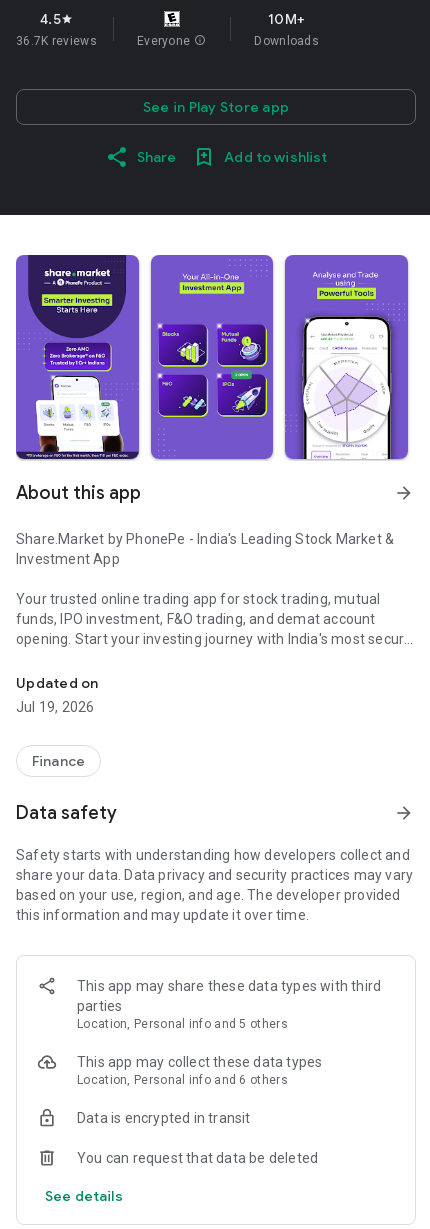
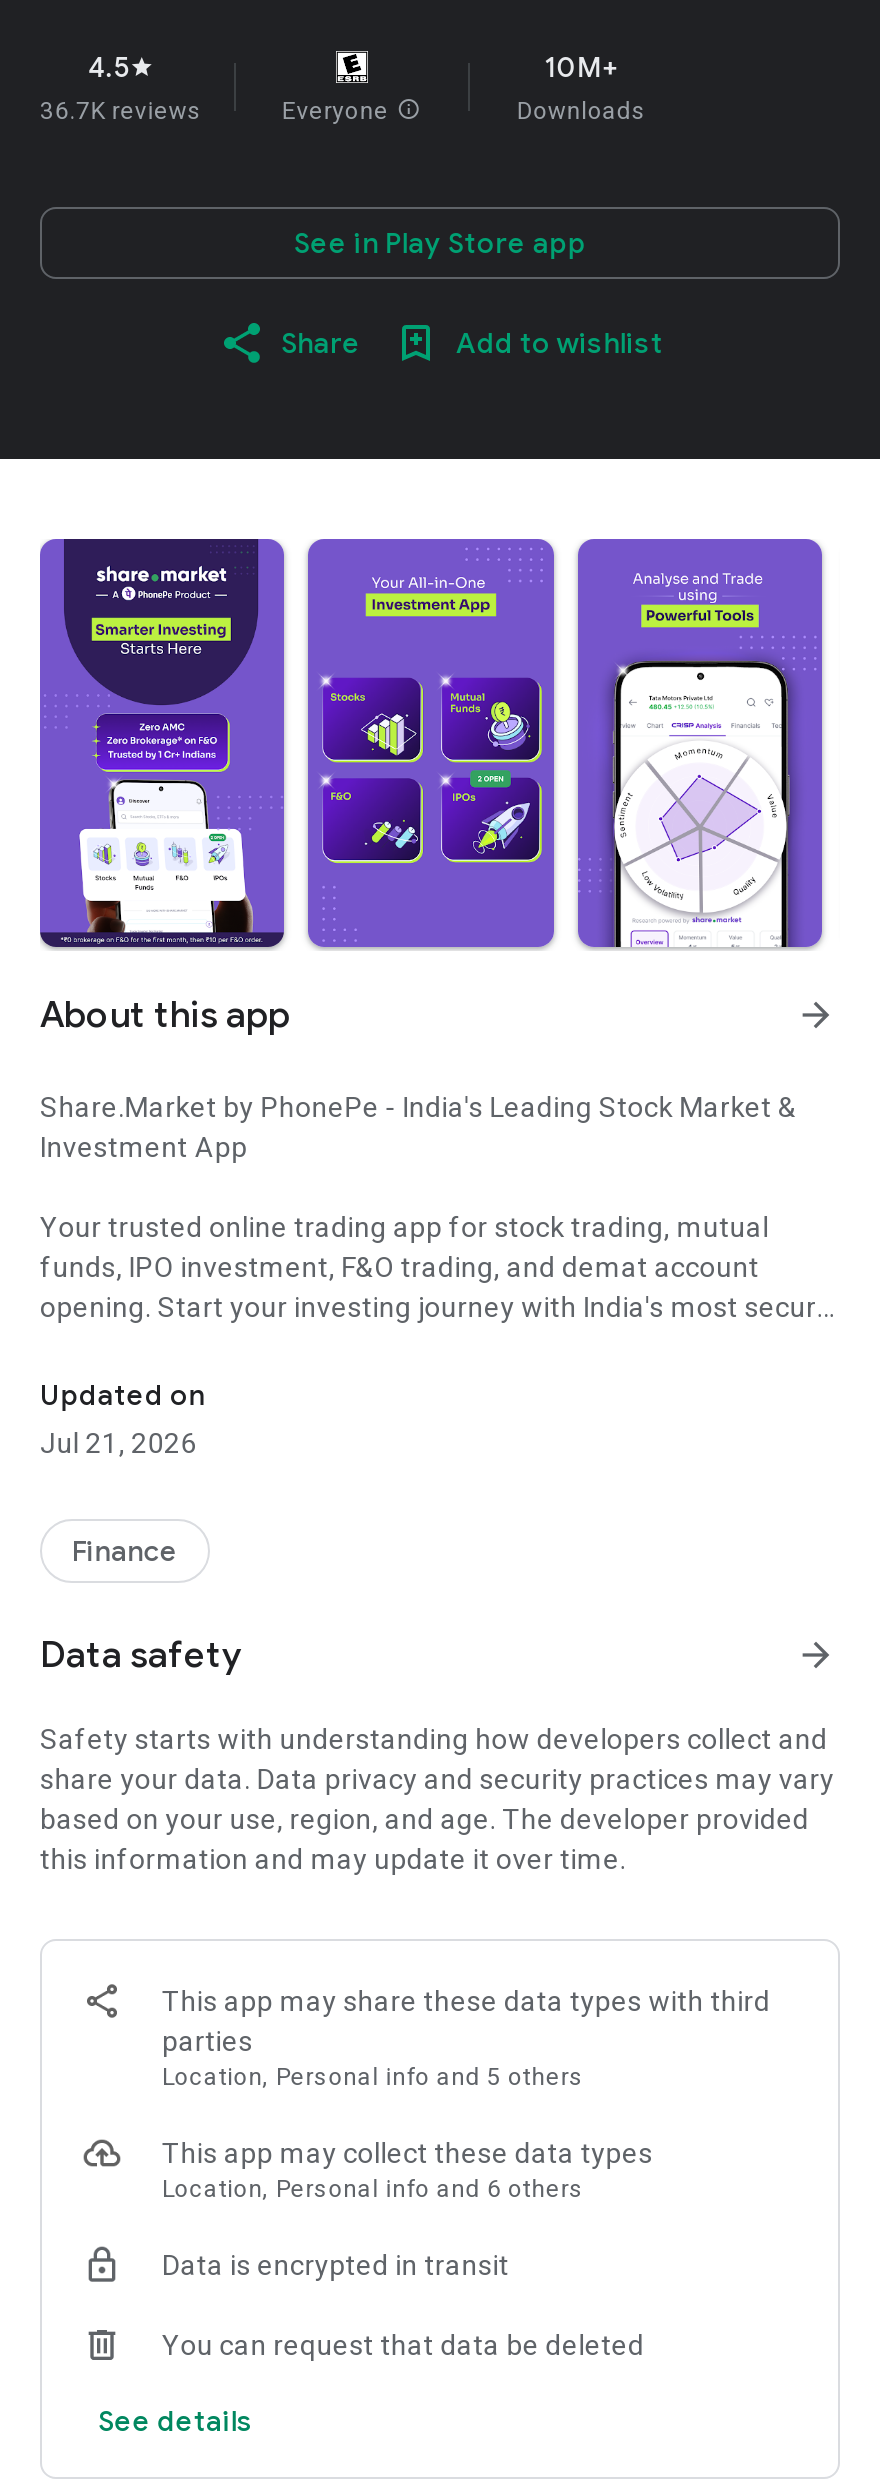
[16,699,94,715] Jul 19, 2026 -> [40,1427,197,1459] Jul 21, 2026

